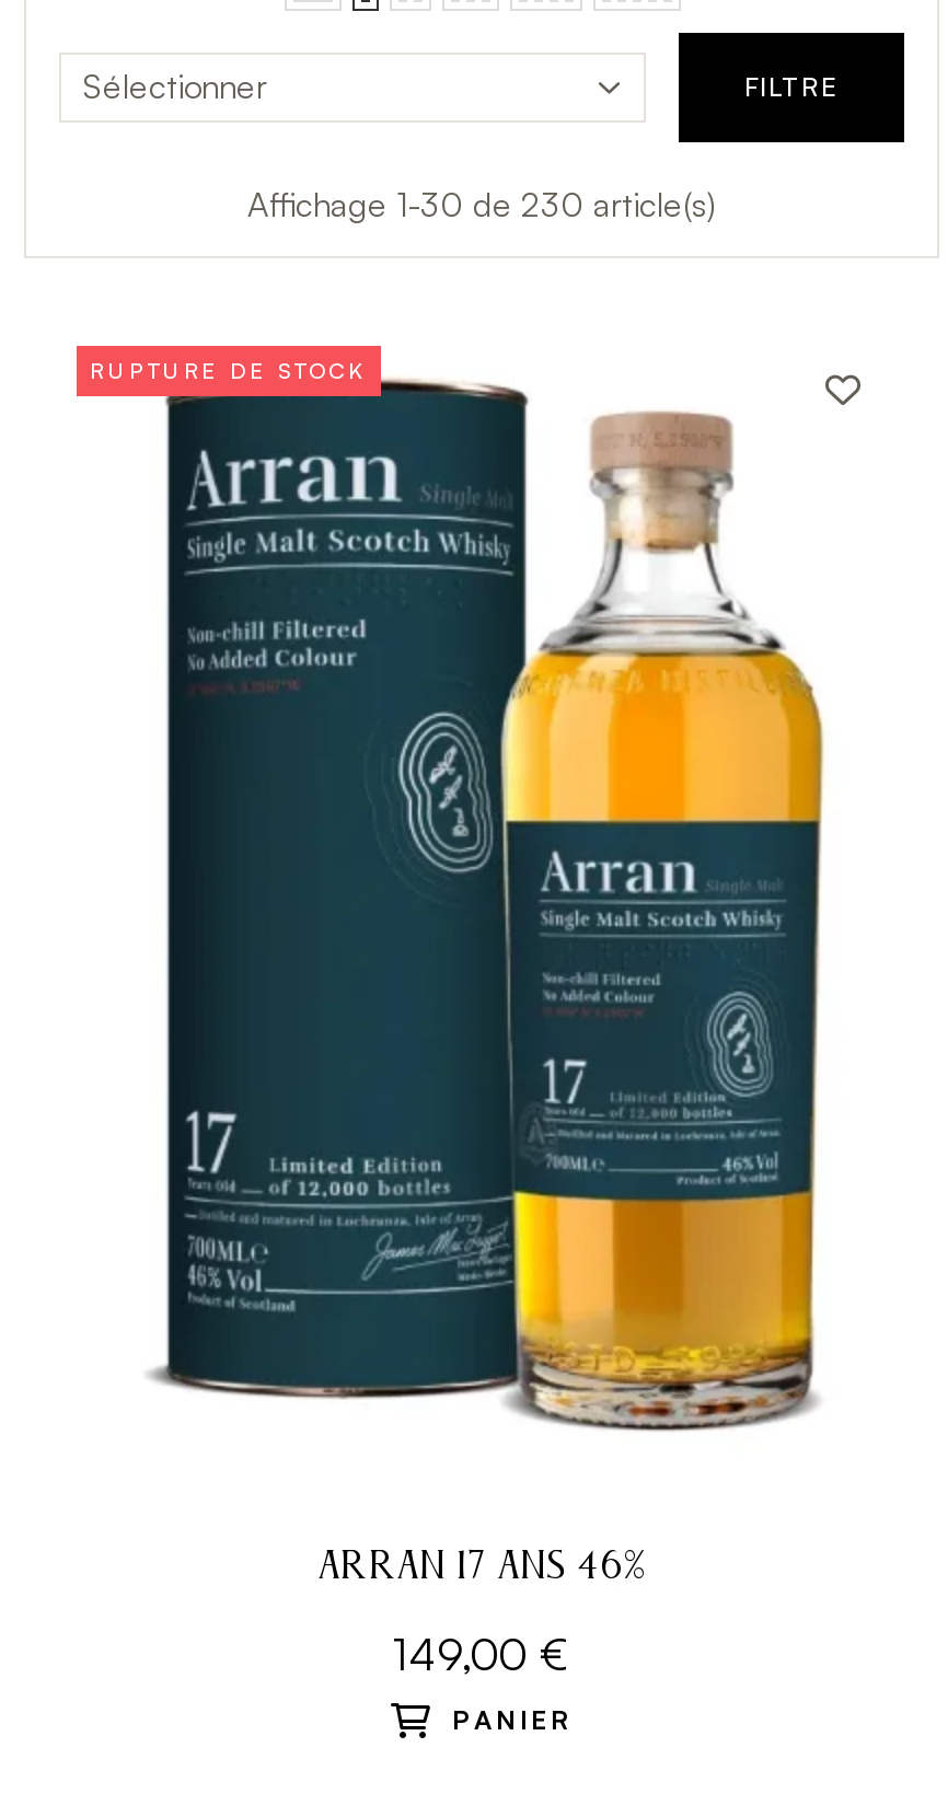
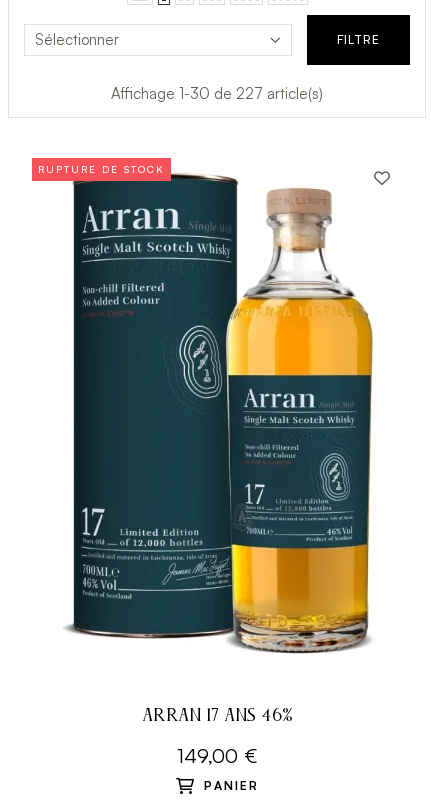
[247,185,716,226] Affichage 1-30 de 230 article(s) -> [111,84,323,103] Affichage 1-30 de 227 article(s)

